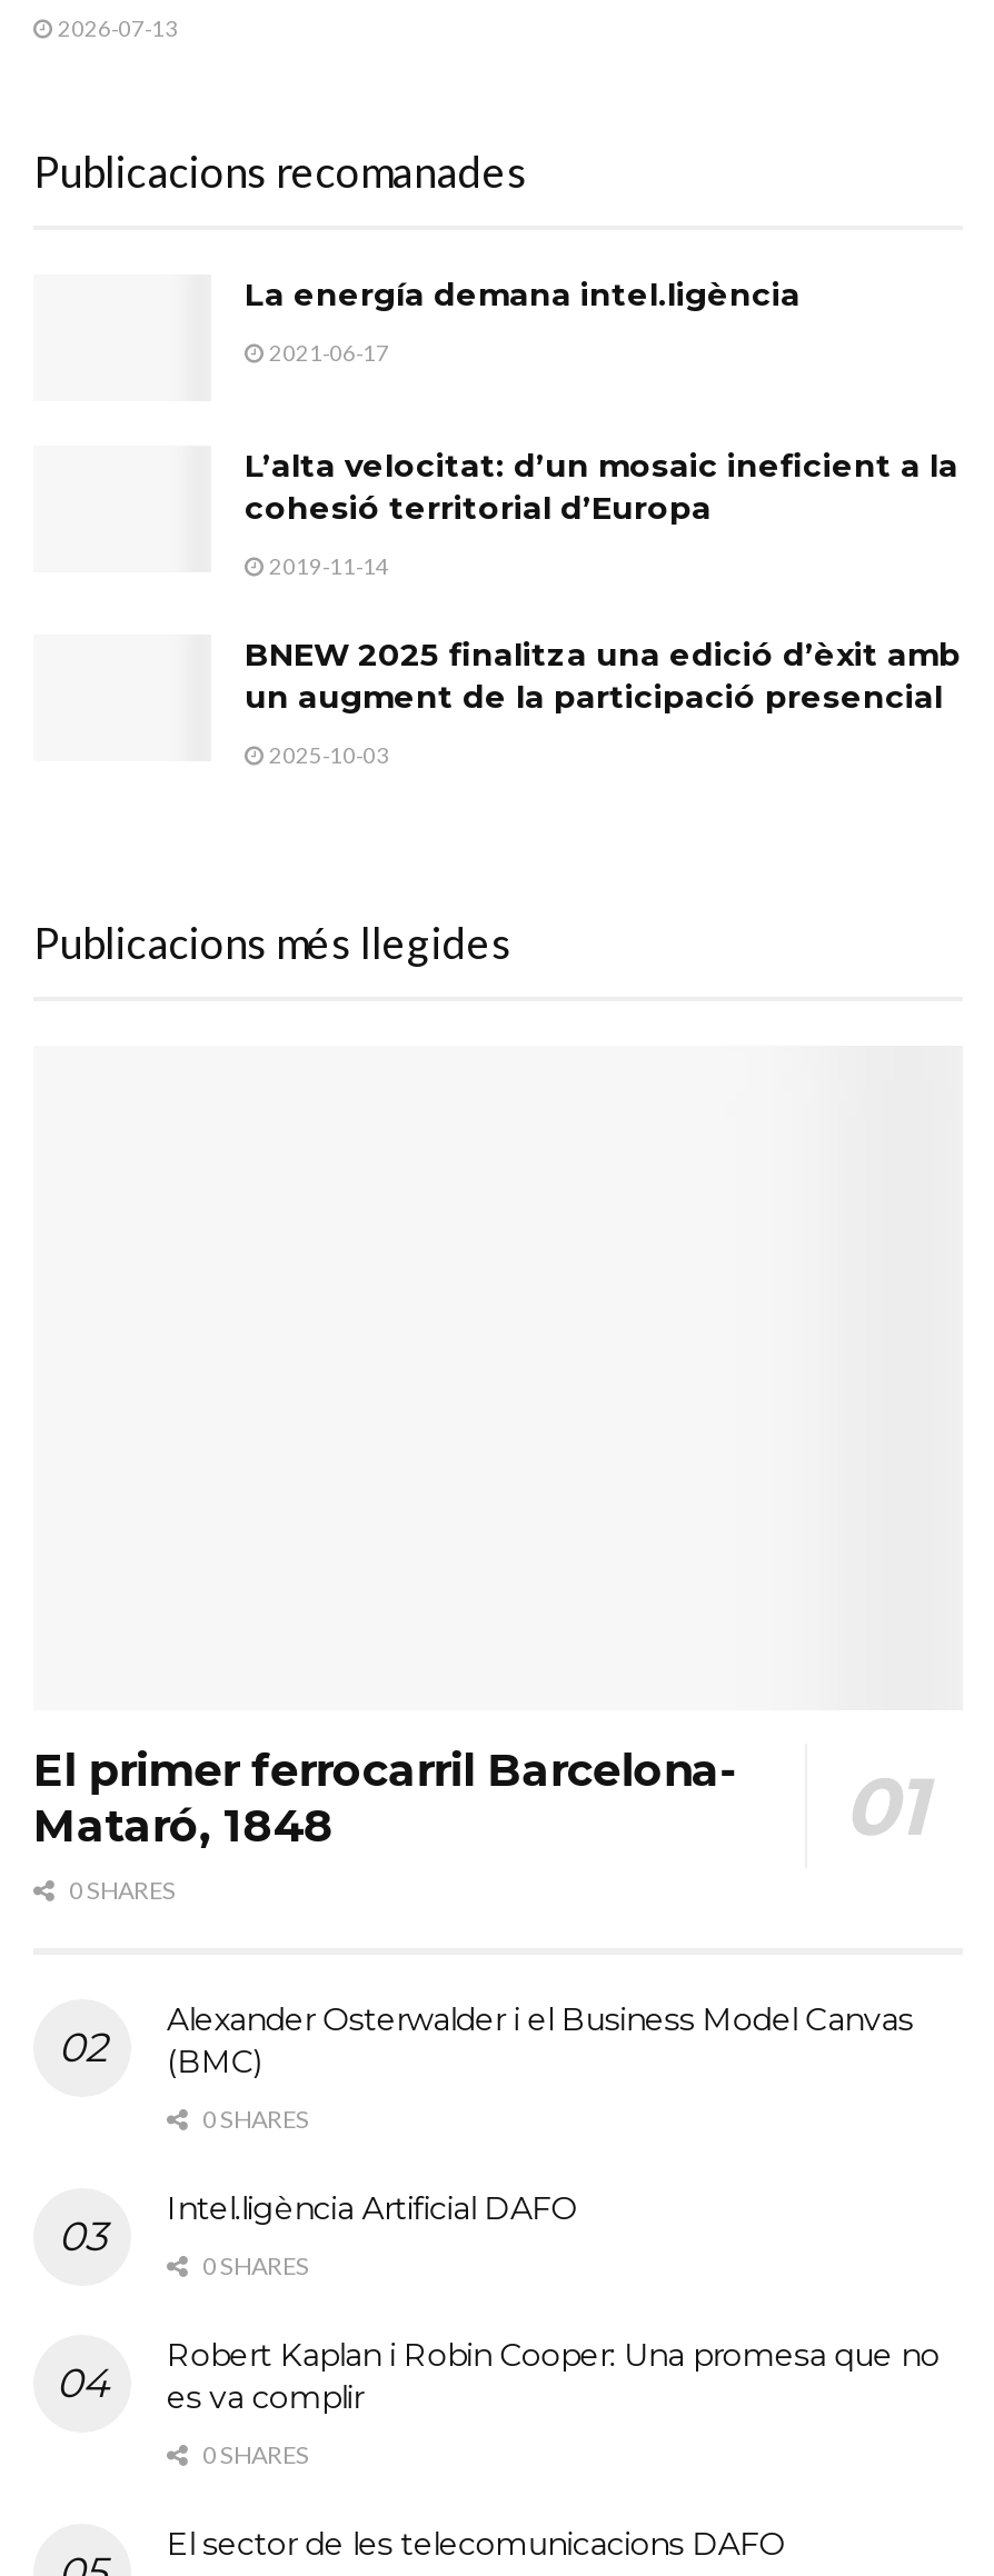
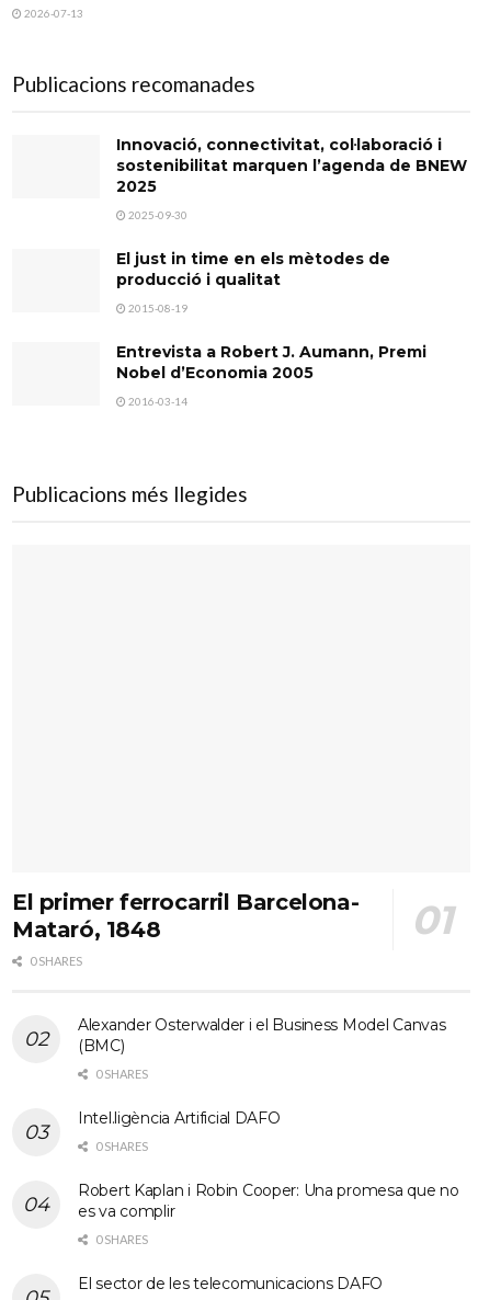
[245,273,801,313] La energía demana intel.ligència -> [116,135,467,197] Innovació, connectivitat, col·laboració i | sostenibilitat marquen l’agenda de BNEW | 2025
[265,337,389,364] 2021-06-17 -> [126,209,187,222] 2025-09-30
[245,445,958,527] L’alta velocitat: d’un mosaic ineficient a la | cohesió territorial d’Europa -> [116,249,390,290] El just in time en els mètodes de | producció i qualitat
[265,551,389,578] 2019-11-14 -> [126,302,187,315] 2015-08-19
[245,633,961,716] BNEW 2025 finalitza una edició d’èxit amb | un augment de la participació presencial -> [116,342,426,383] Entrevista a Robert J. Aumann, Premi | Nobel d’Economia 2005
[265,740,389,767] 2025-10-03 -> [126,395,187,408] 2016-03-14

